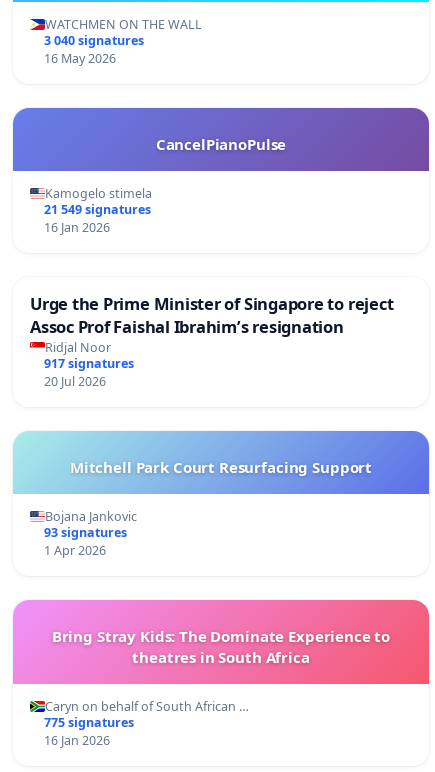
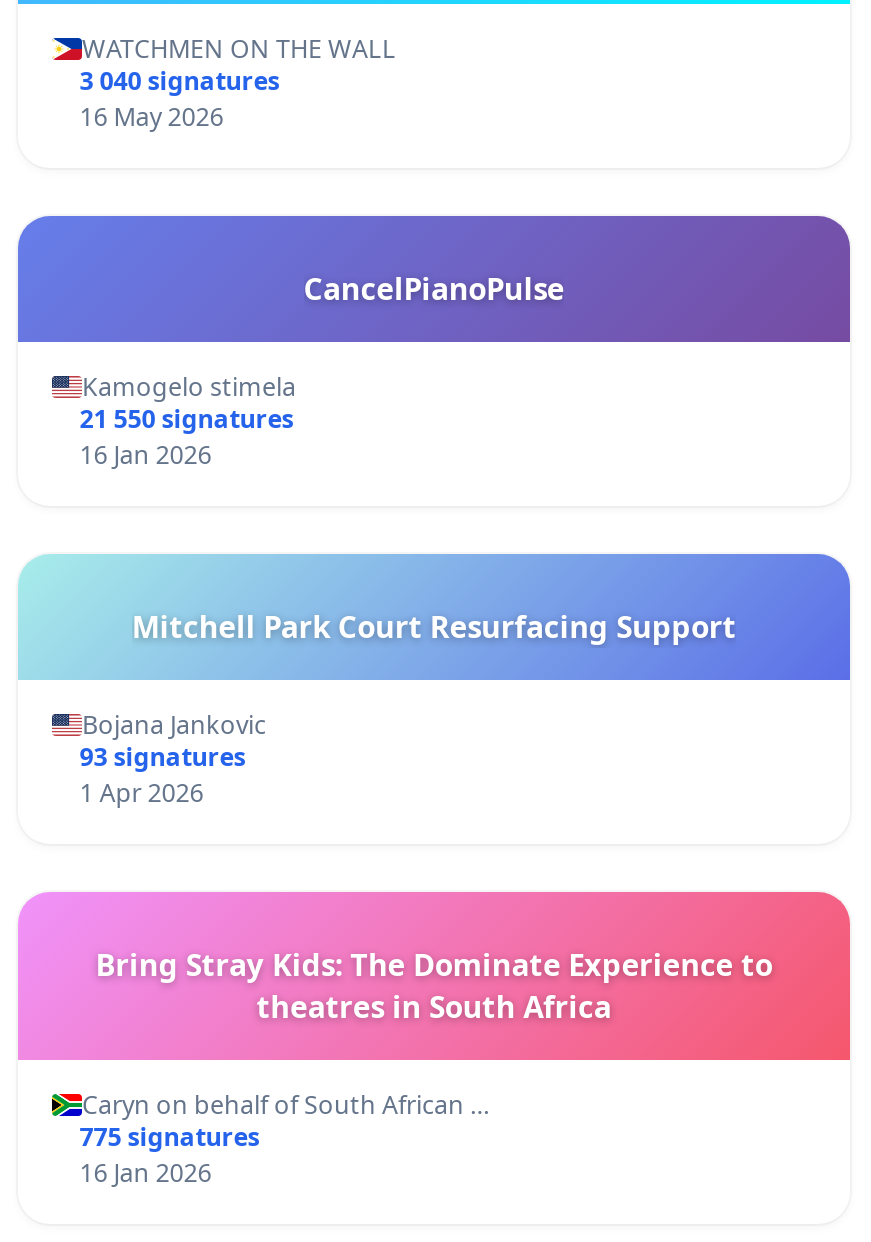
[44,201,151,218] 21 549 signatures -> [80,402,294,436] 21 550 signatures
[30,292,393,390] Urge the Prime Minister of Singapore to reject | Assoc Prof Faishal Ibrahim’s resignation | Ridjal Noor | 917 signatures | 20 Jul 2026 -> none

